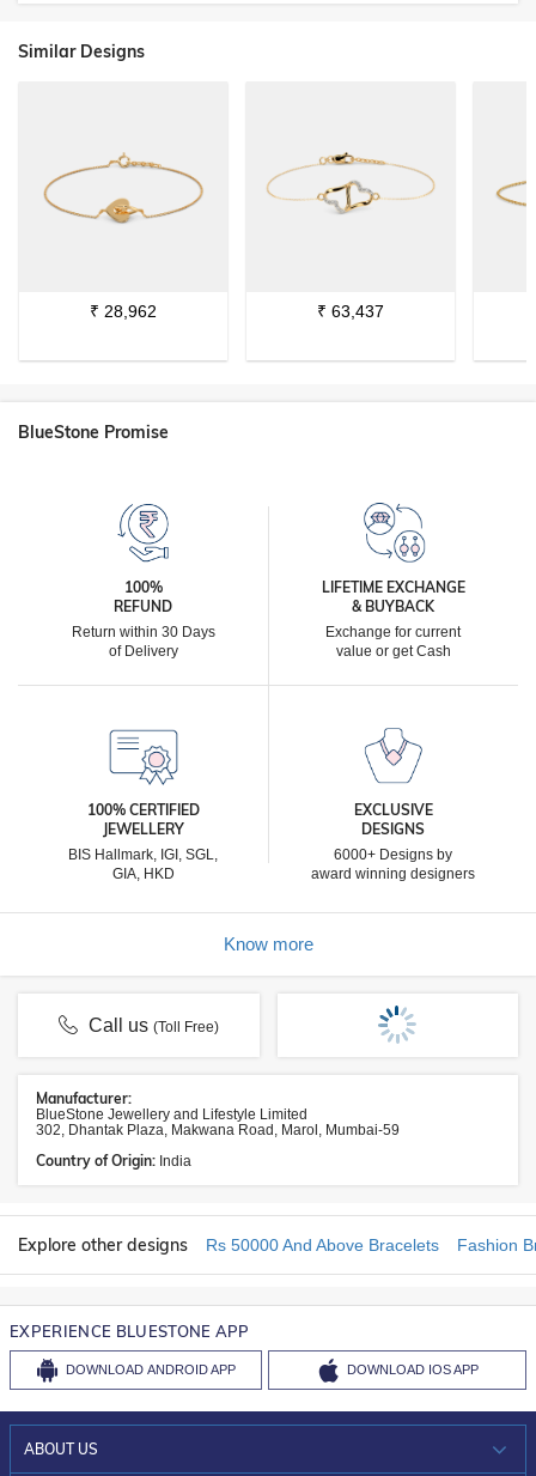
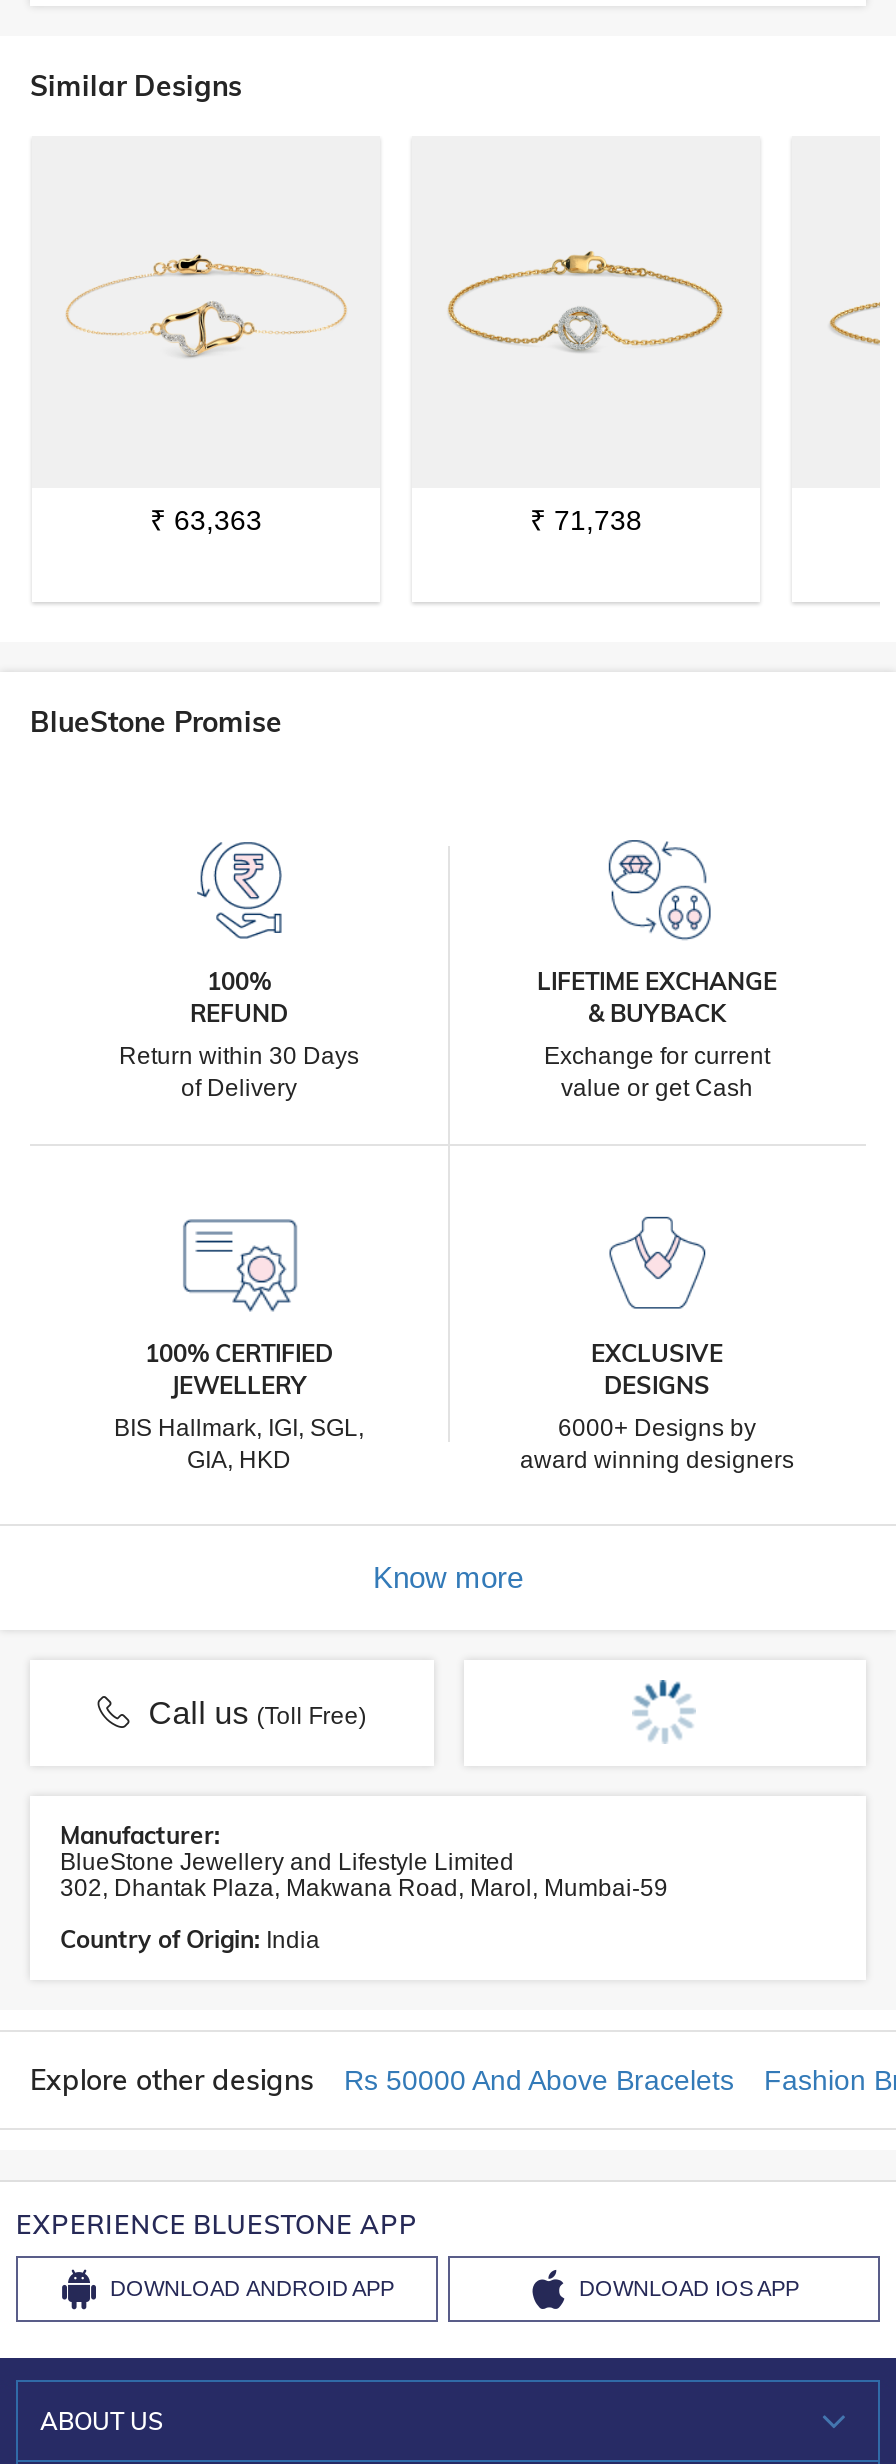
[39,153,207,224] [image] -> [64,254,348,372] [image]
[269,151,432,214] [image] -> [448,250,722,356] [image]
[90,302,157,321] ₹28,962 -> [150,504,262,536] ₹63,363
[317,302,384,321] ₹63,437 -> [530,504,642,536] ₹71,738

